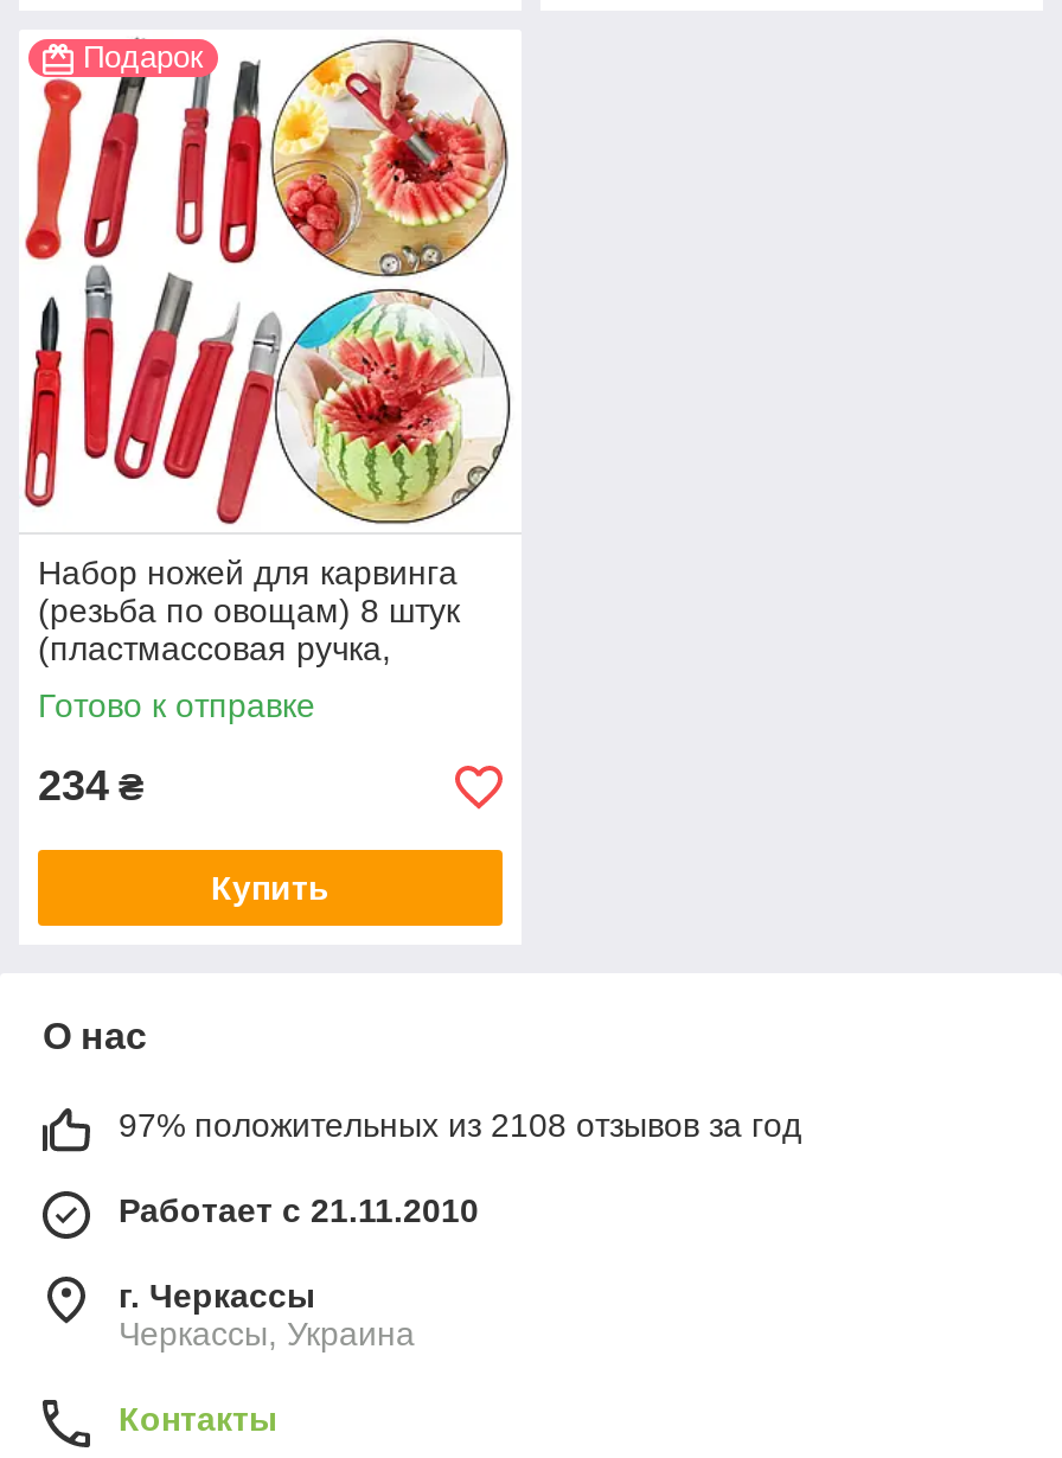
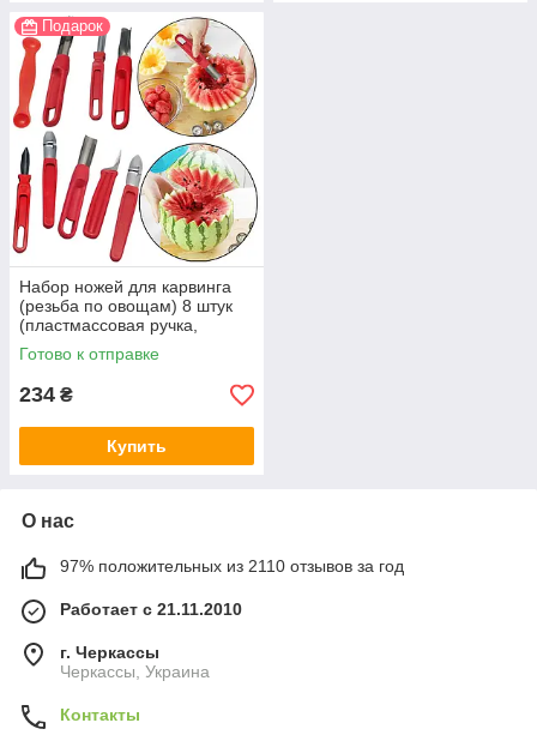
[119,1107,801,1145] 97% положительных из 2108 отзывов за год -> [60,557,404,576] 97% положительных из 2110 отзывов за год

